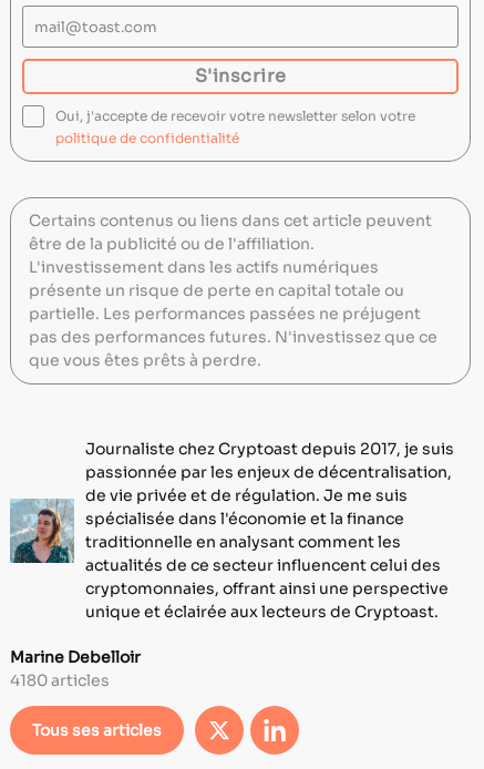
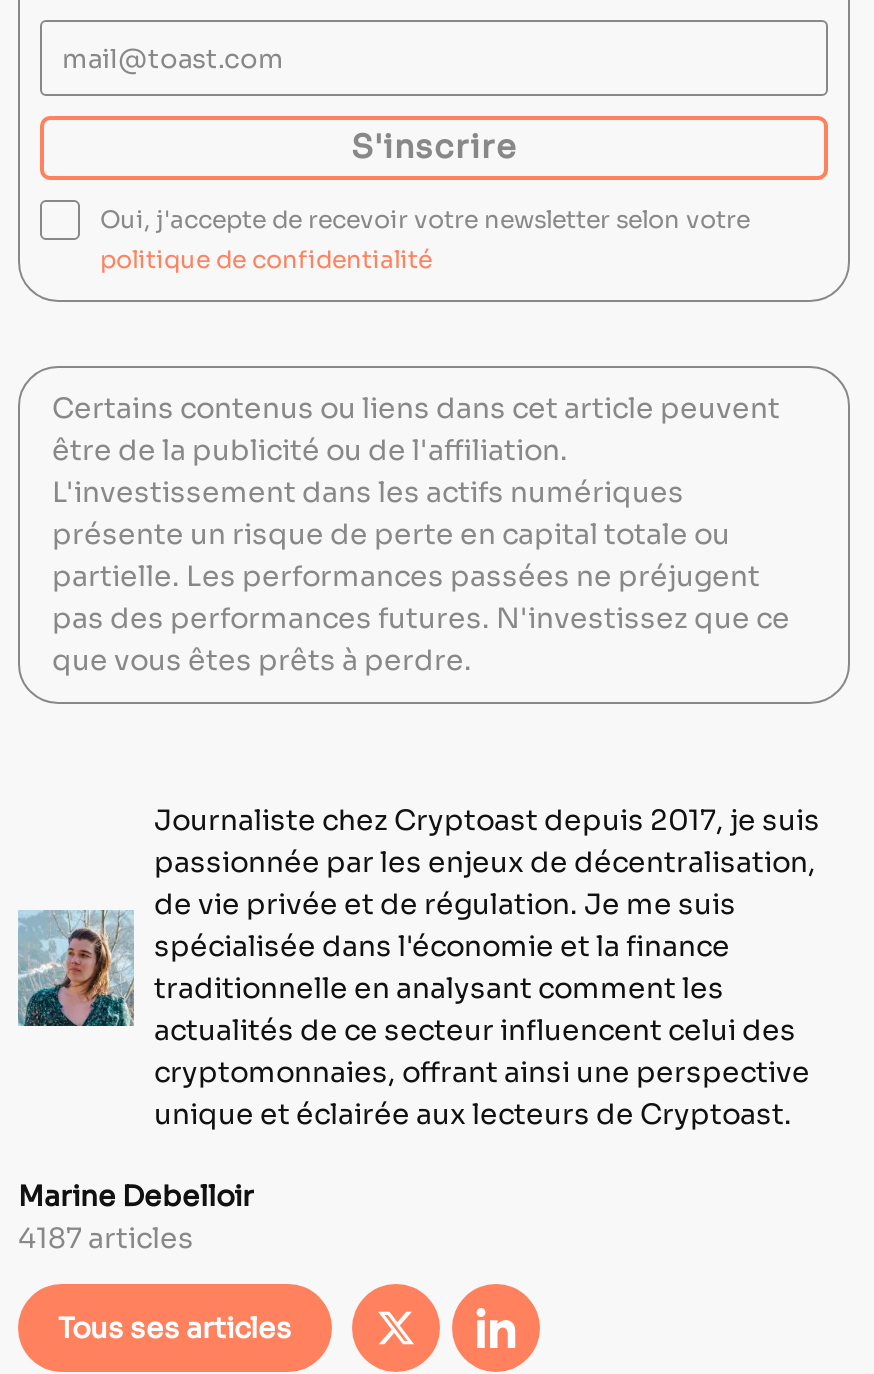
[10,671,110,691] 4180 articles -> [18,1220,194,1256] 4187 articles

